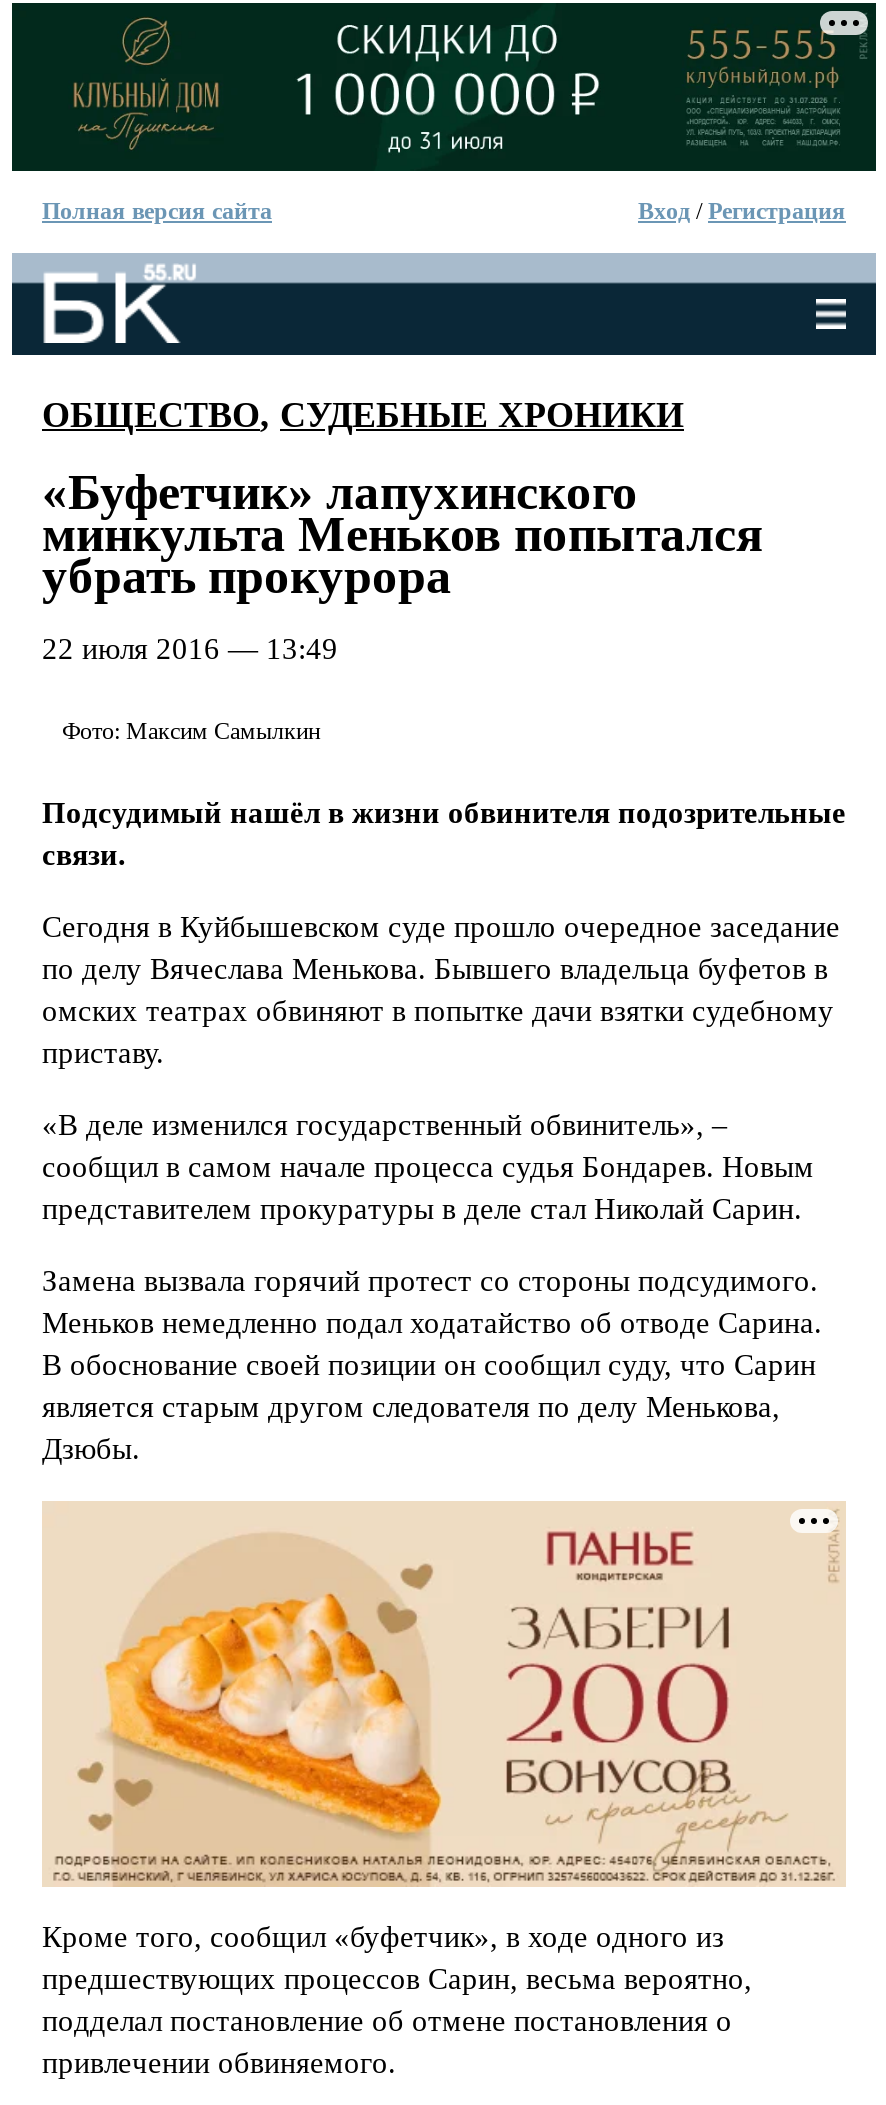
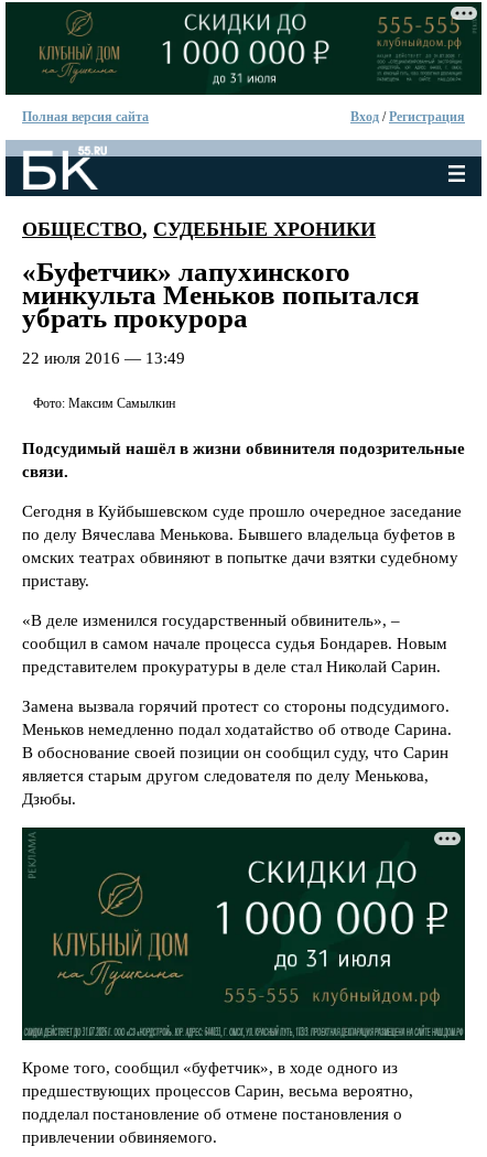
[42,1501,846,1887] [image] -> [21,826,466,1041] [image]

